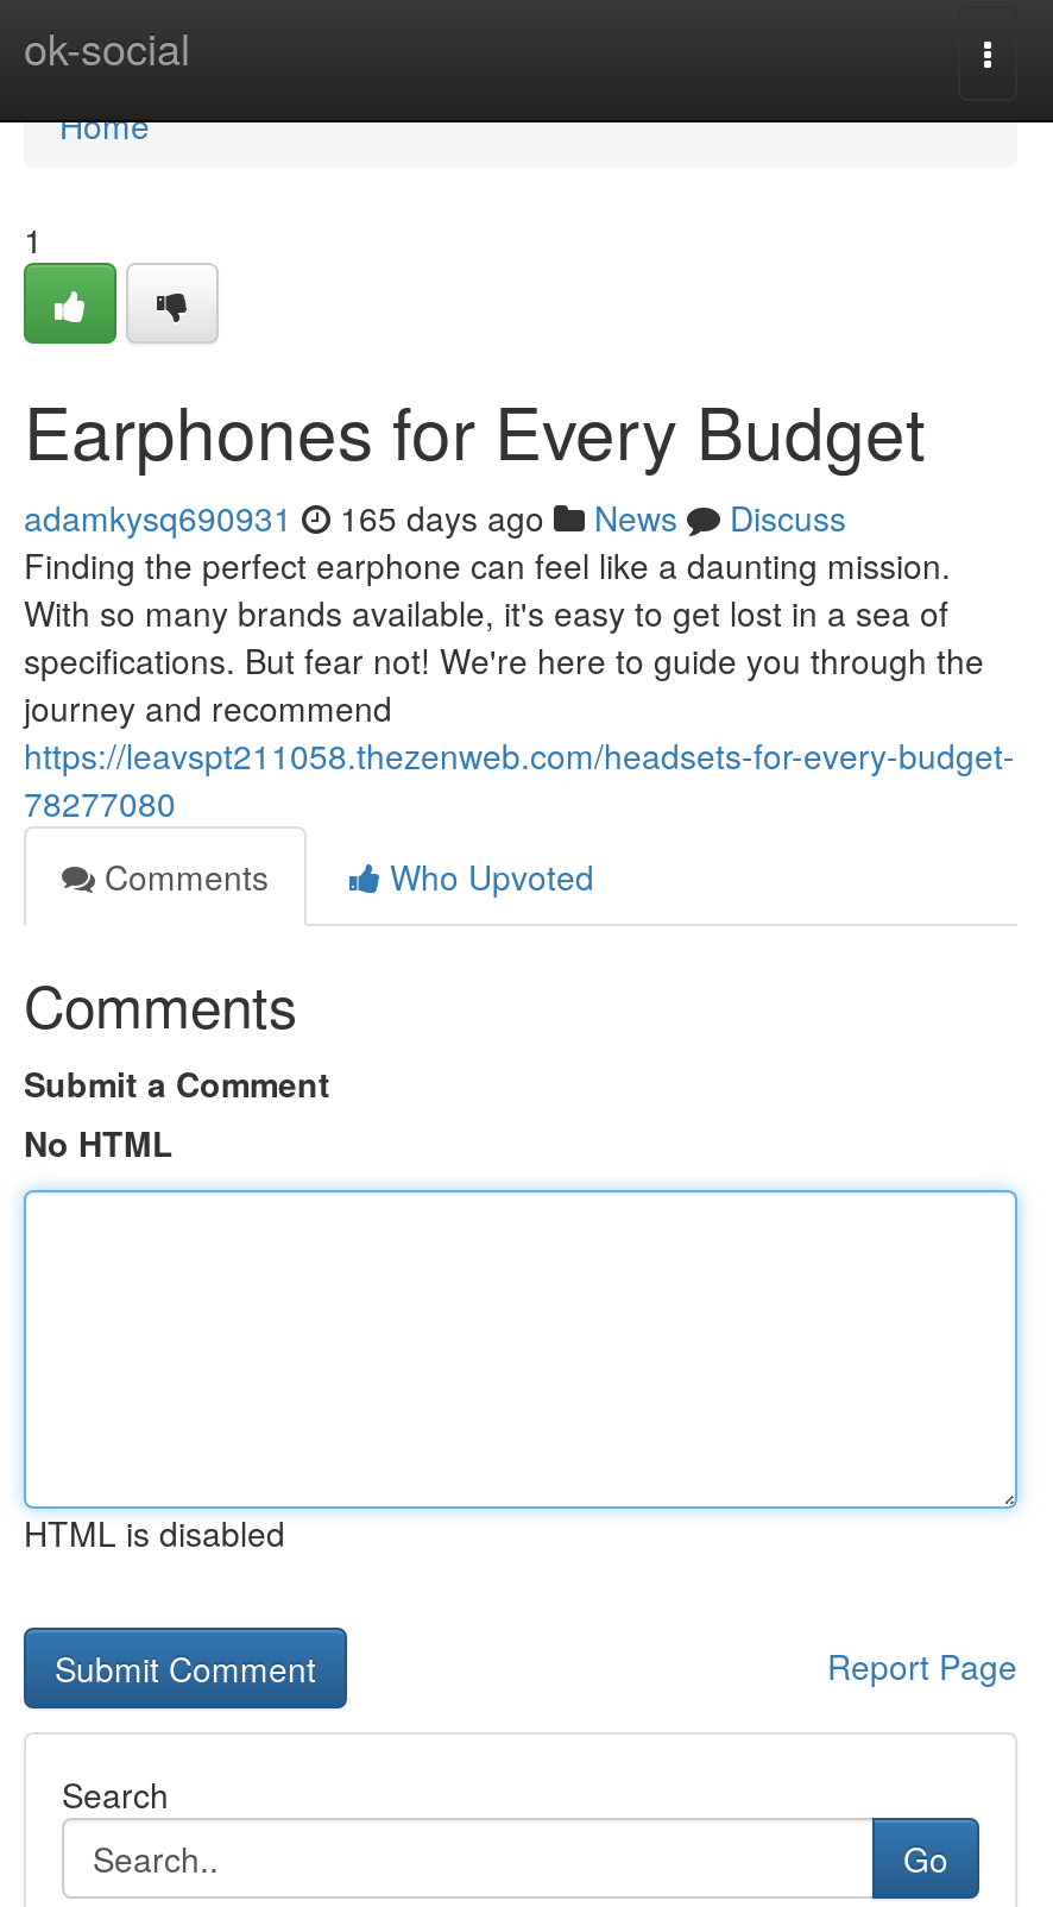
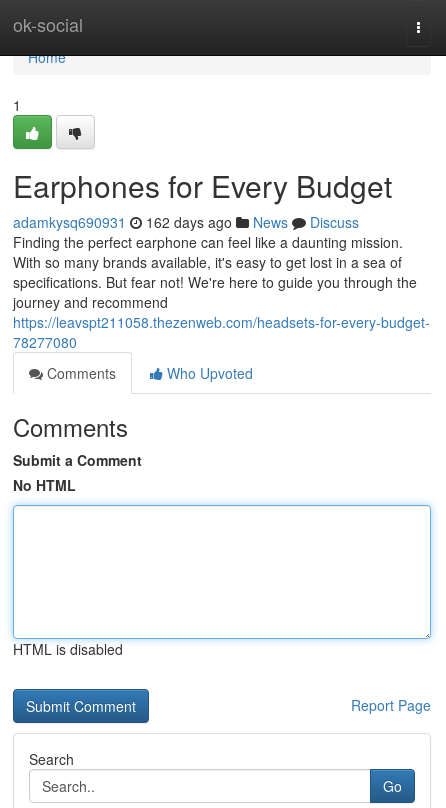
[24,493,846,541] adamkysq690931 165 days ago News Discuss -> [13,212,359,232] adamkysq690931 162 days ago News Discuss

